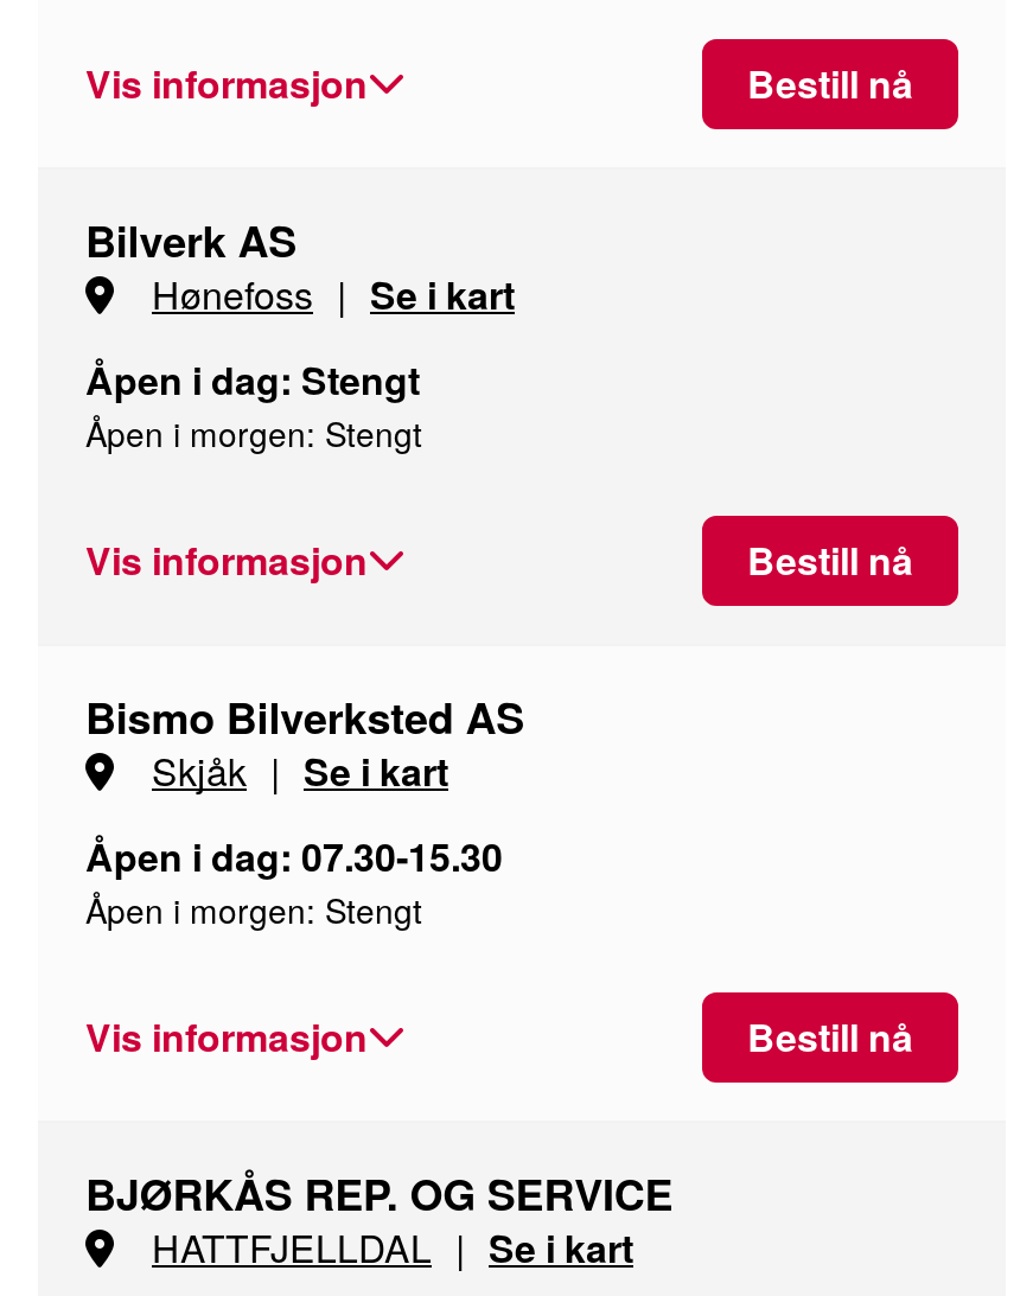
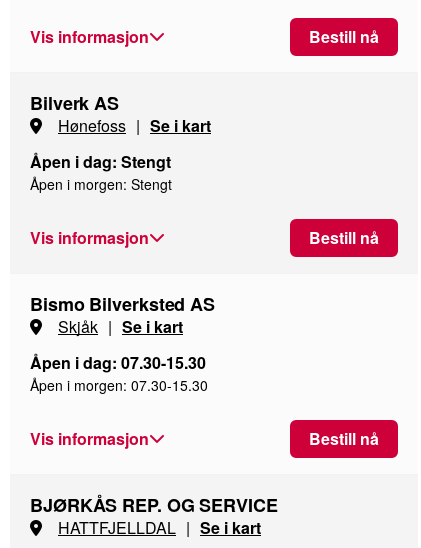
[85,886,422,933] Åpen i morgen: Stengt -> [30,375,208,395] Åpen i morgen: 07.30-15.30

